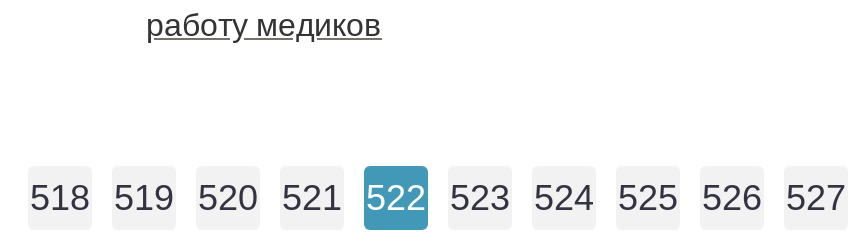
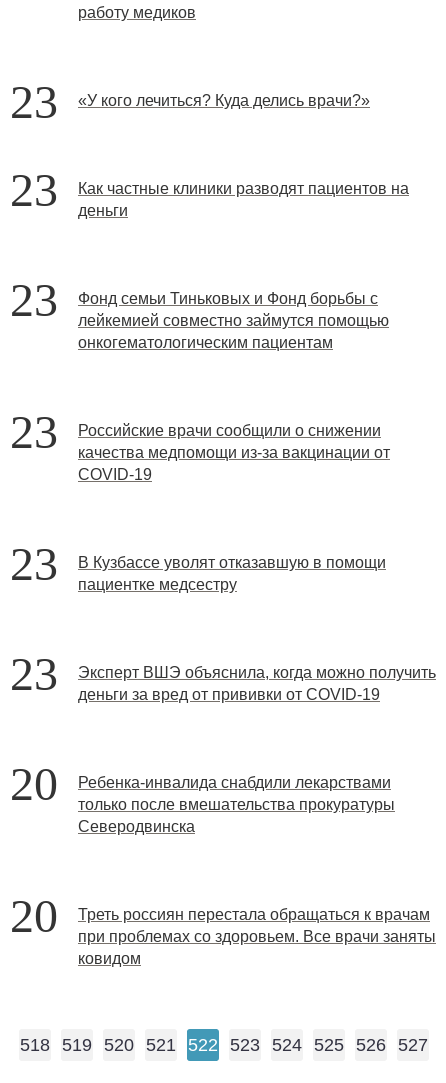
none -> [10,75,436,967] 23 | «У кого лечиться? Куда делись врачи?» | 23 | Как частные клиники разводят пациентов на | деньги | 23 | Фонд семьи Тиньковых и Фонд борьбы с | лейкемией совместно займутся помощью | онкогематологическим пациентам | 23 | Российские врачи сообщили о снижении | качества медпомощи из-за вакцинации от | COVID-19 | 23 | В Кузбассе уволят отказавшую в помощи | пациентке медсестру | 23 | Эксперт ВШЭ объяснила, когда можно получить | деньги за вред от прививки от COVID-19 | 20 | Ребенка-инвалида снабдили лекарствами | только после вмешательства прокуратуры | Северодвинска | 20 | Треть россиян перестала обращаться к врачам | при проблемах со здоровьем. Все врачи заняты | ковидом

